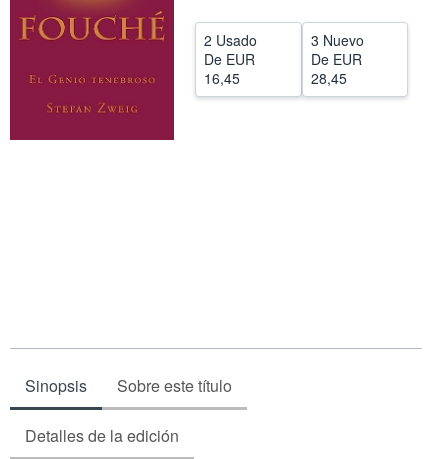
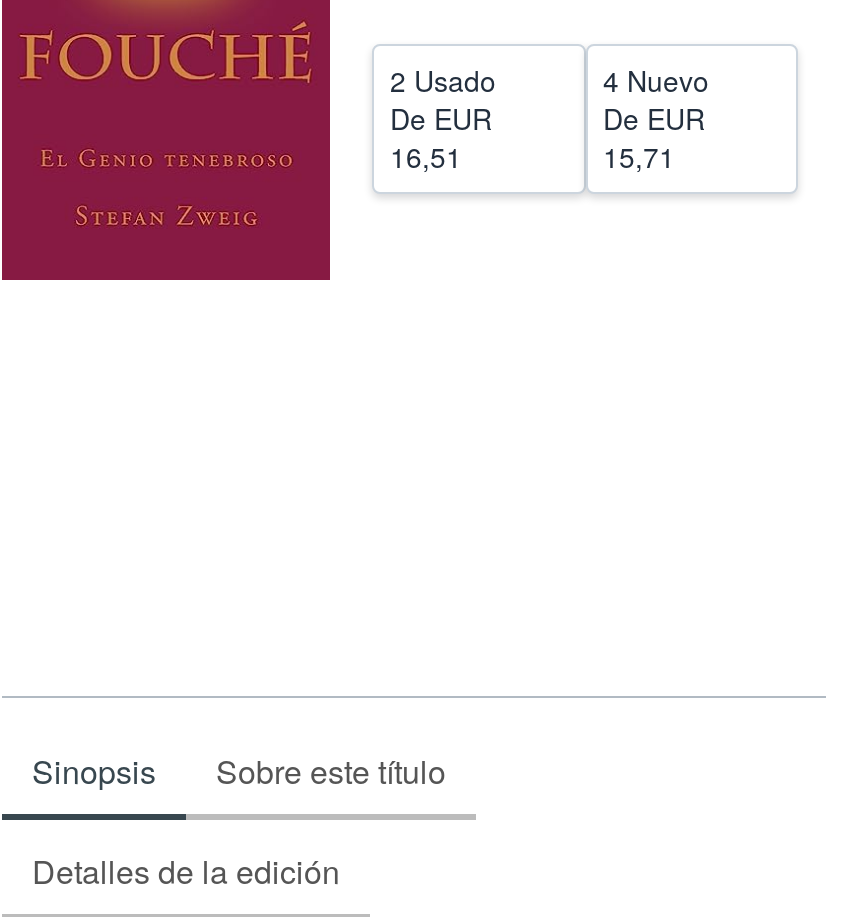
[310,30,363,50] 3 Nuevo -> [603,60,709,100] 4 Nuevo
[204,68,240,88] 16,45 -> [390,136,462,176] 16,51
[310,68,346,88] 28,45 -> [603,136,675,176] 15,71

